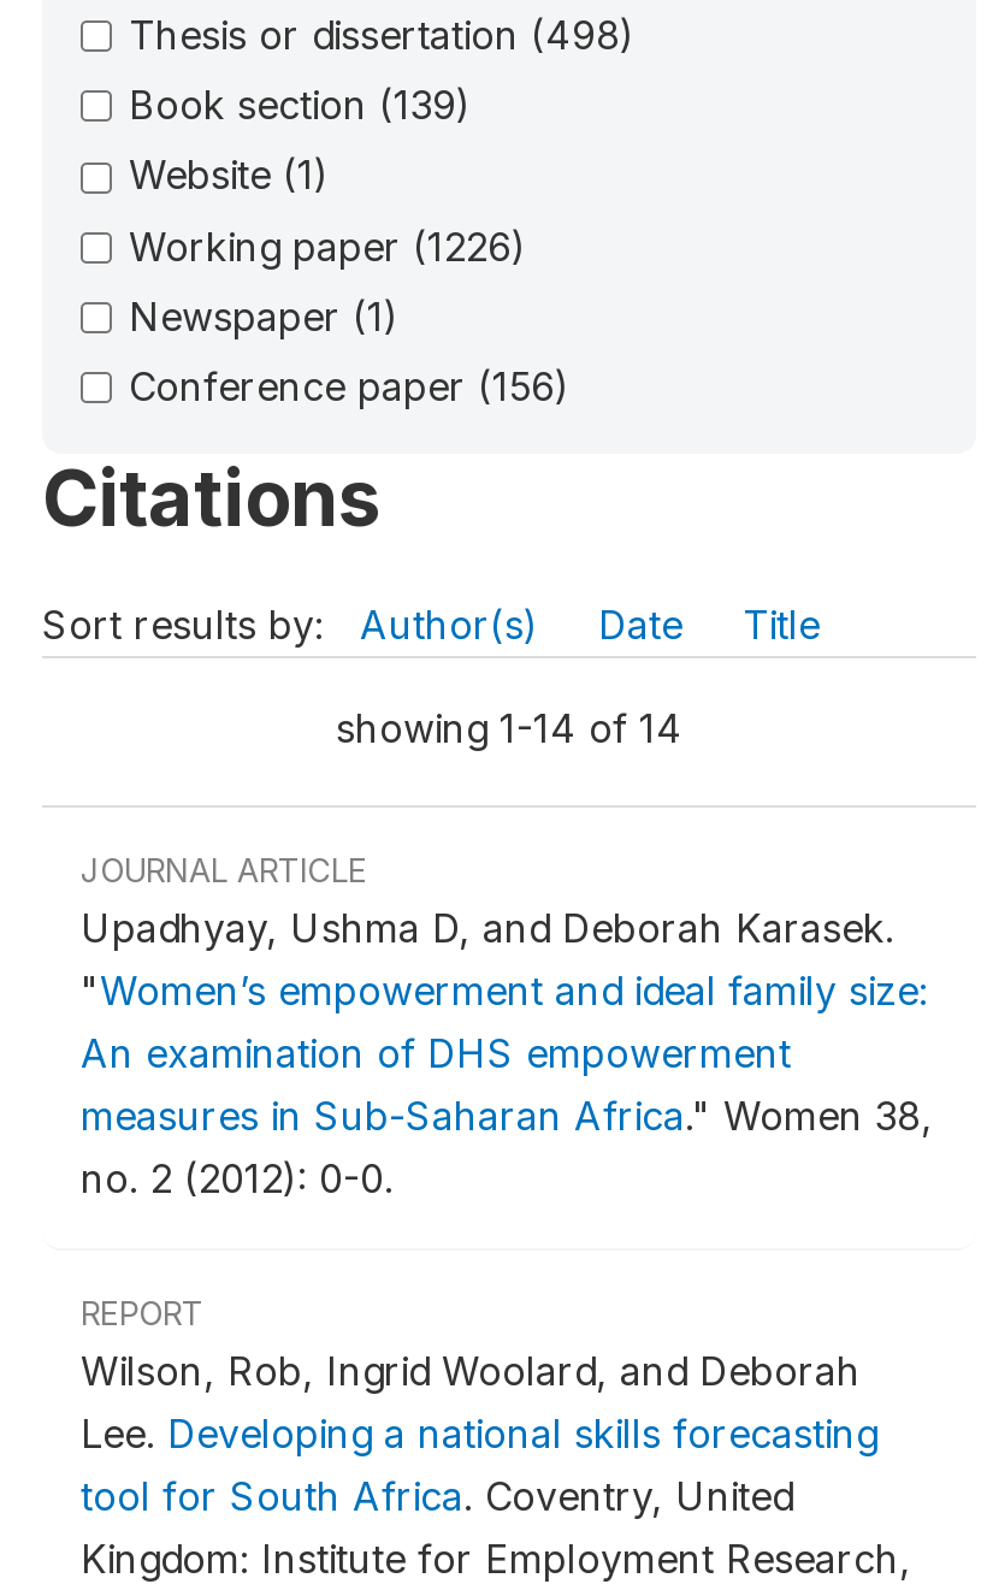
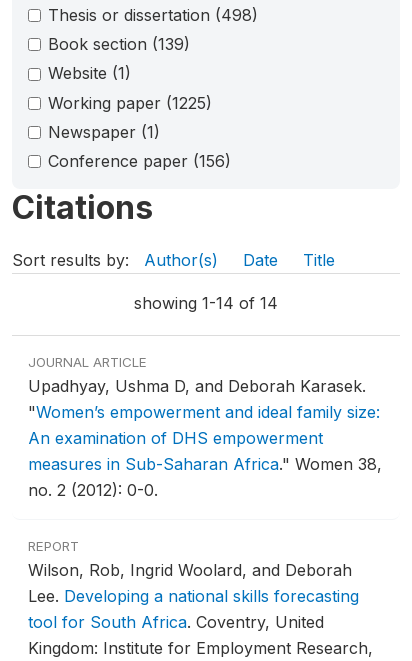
[129,221,526,270] Working paper (1226) -> [48,92,212,112] Working paper (1225)

